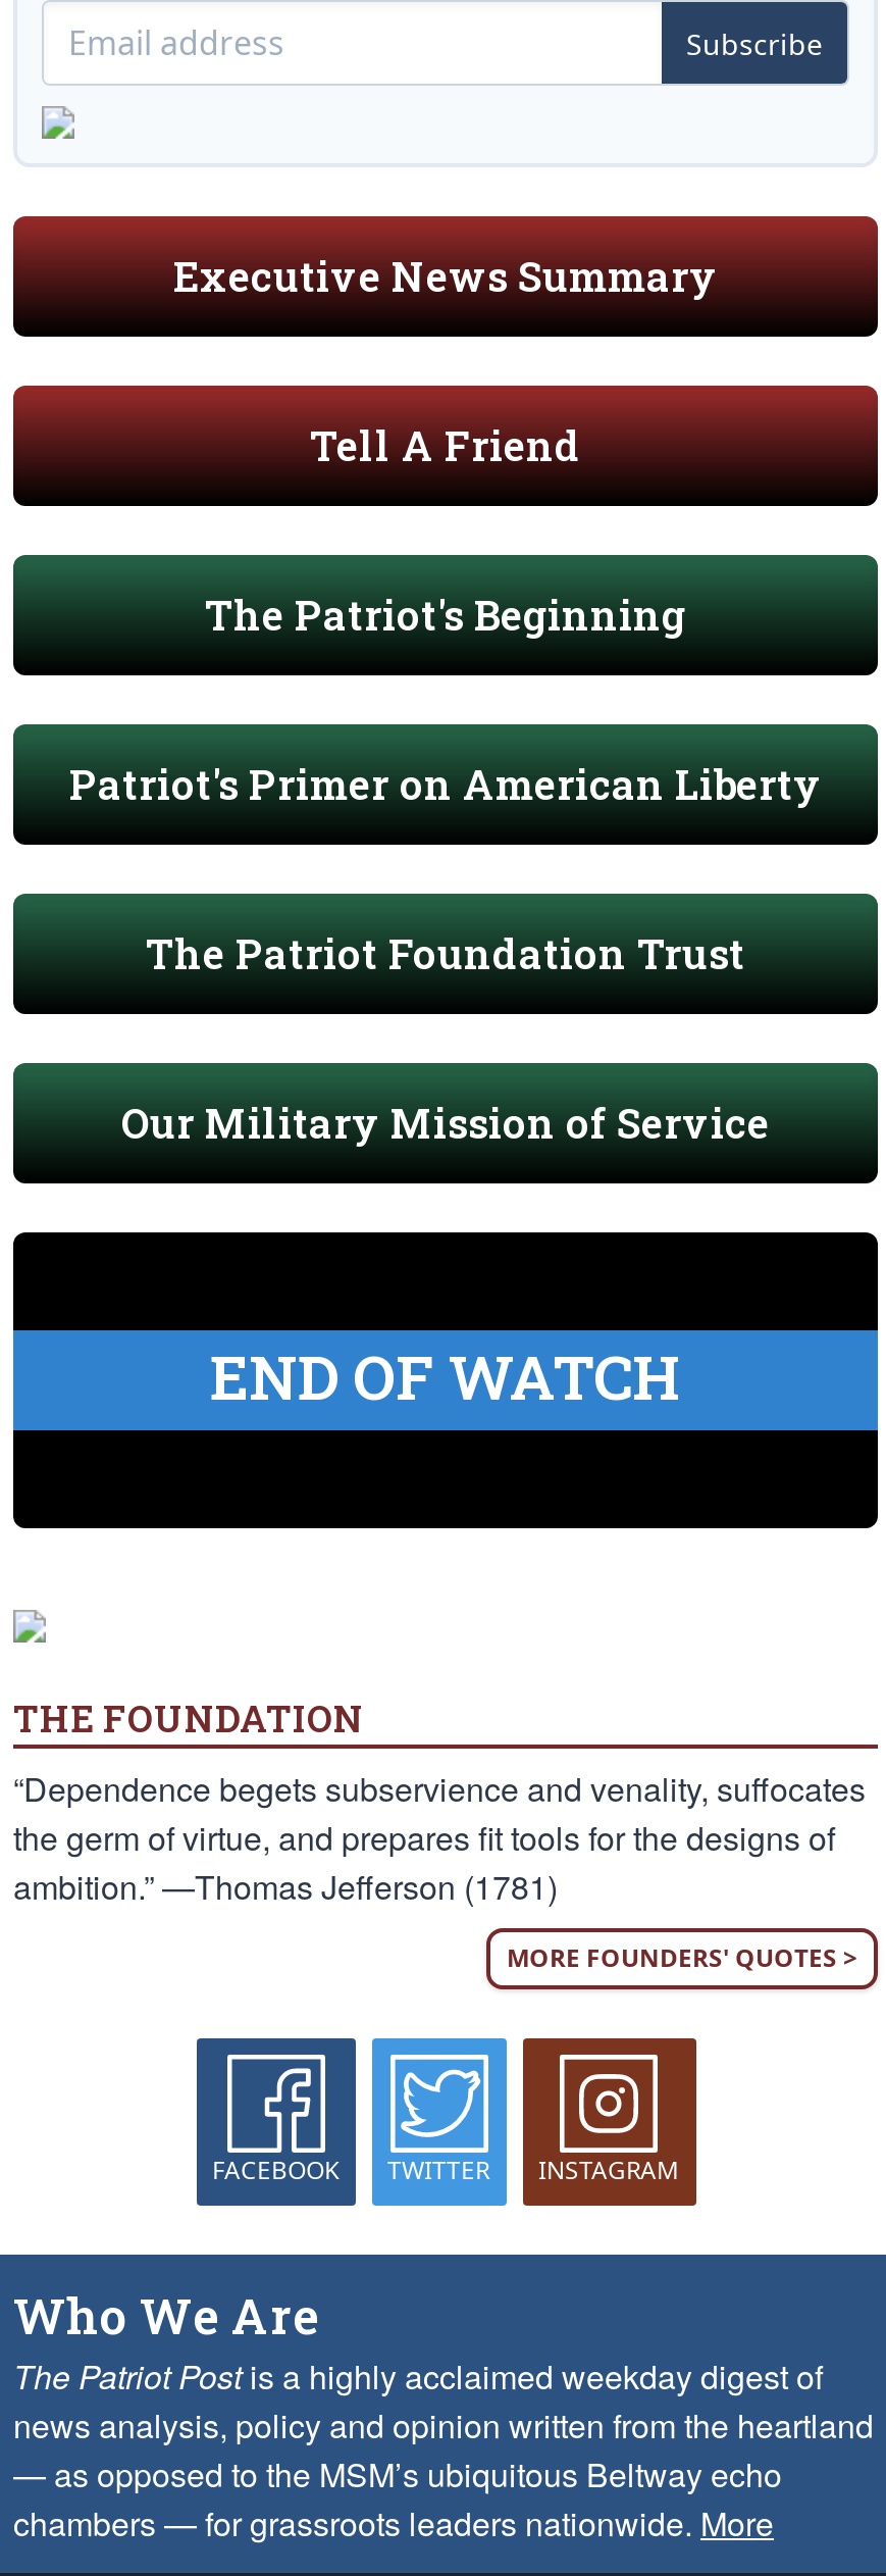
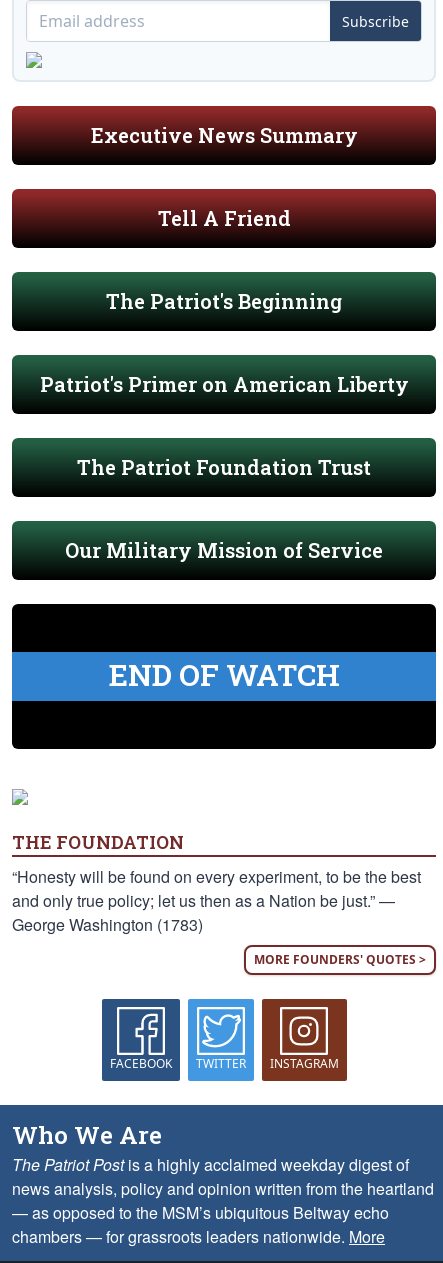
[13,1765,866,1910] “Dependence begets subservience and venality, suffocates | the germ of virtue, and prepares fit tools for the designs of | ambition.” —Thomas Jefferson (1781) -> [12,865,421,936] “Honesty will be found on every experiment, to be the best | and only true policy; let us then as a Nation be just.” — | George Washington (1783)

